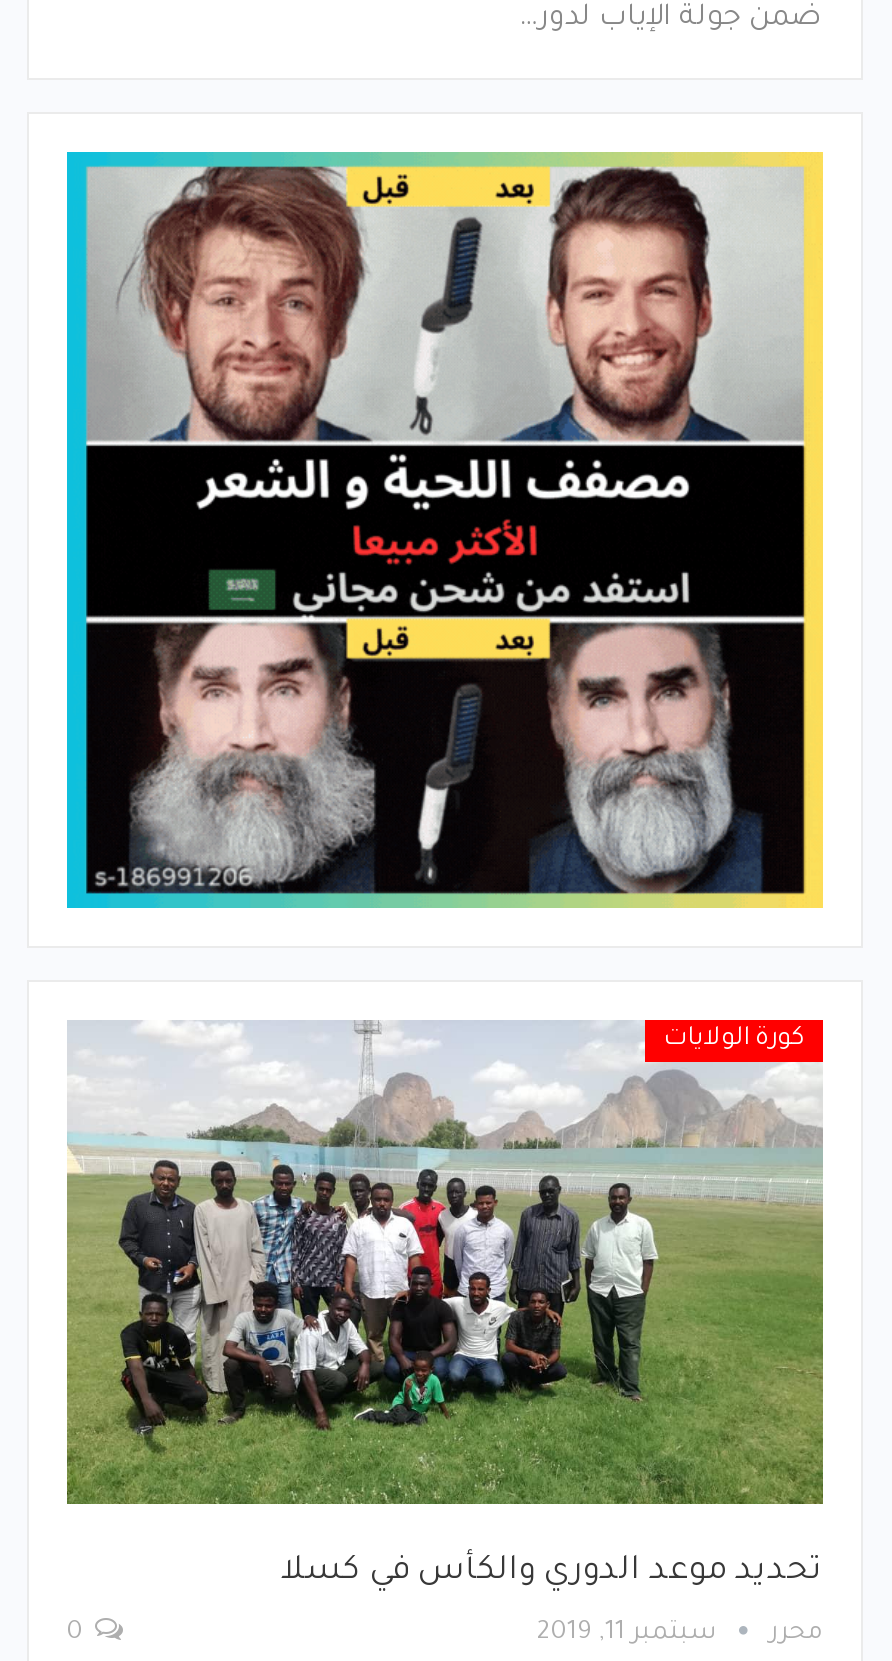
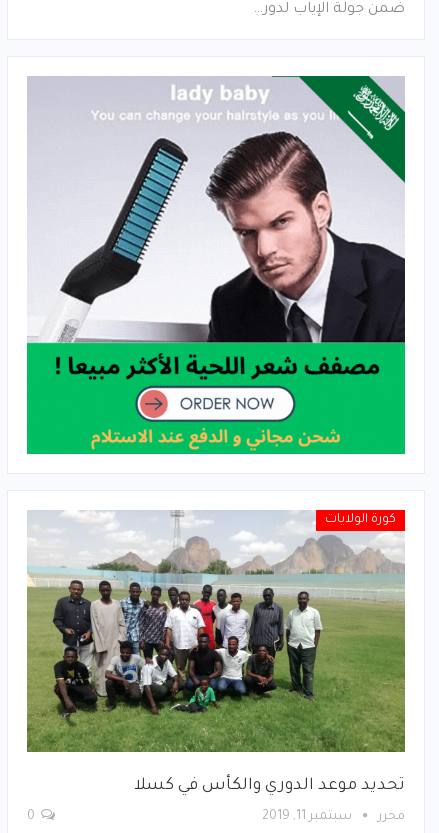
[65,150,825,910] [image] -> [26,75,406,455] [image]

